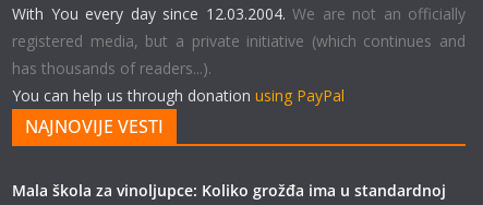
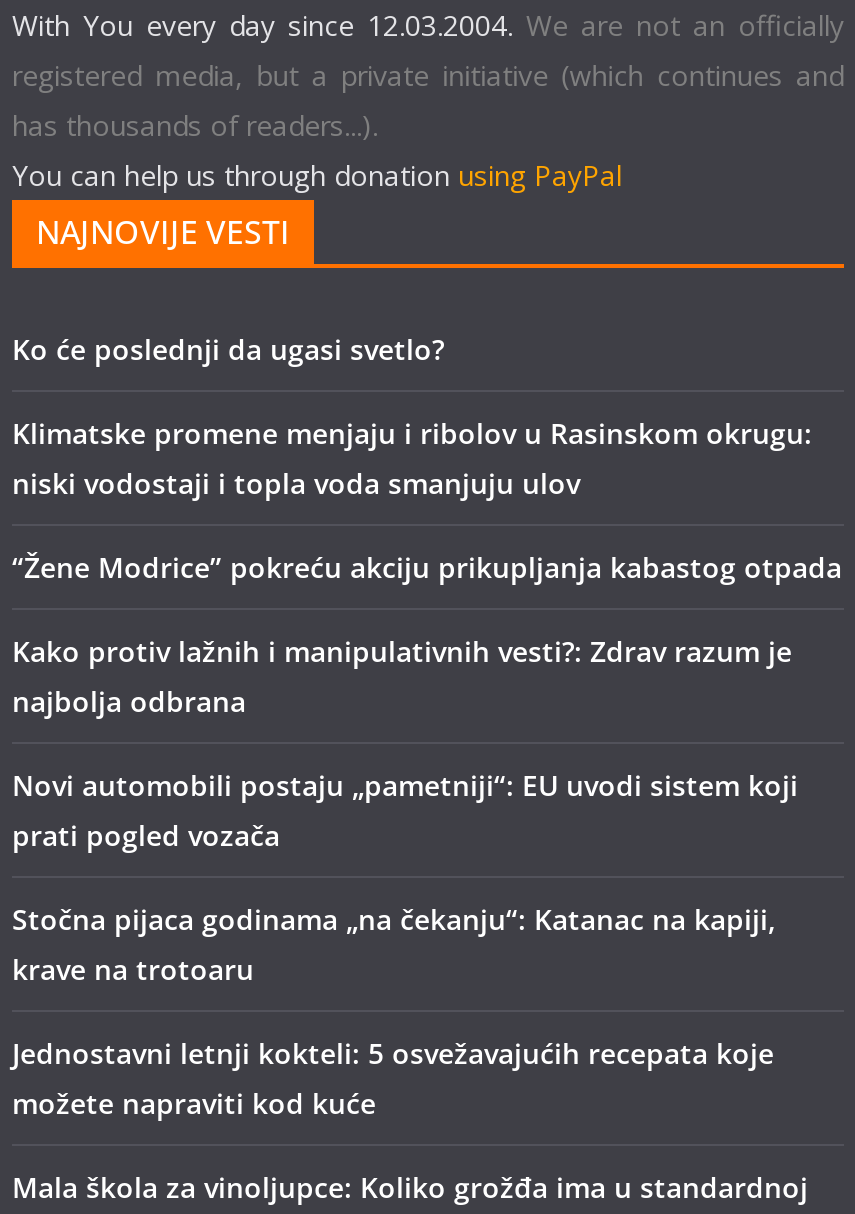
none -> [12,330,842,1122] Ko će poslednji da ugasi svetlo? | Klimatske promene menjaju i ribolov u Rasinskom okrugu: | niski vodostaji i topla voda smanjuju ulov | “Žene Modrice” pokreću akciju prikupljanja kabastog otpada | Kako protiv lažnih i manipulativnih vesti?: Zdrav razum je | najbolja odbrana | Novi automobili postaju „pametniji“: EU uvodi sistem koji | prati pogled vozača | Stočna pijaca godinama „na čekanju“: Katanac na kapiji, | krave na trotoaru | Jednostavni letnji kokteli: 5 osvežavajućih recepata koje | možete napraviti kod kuće

